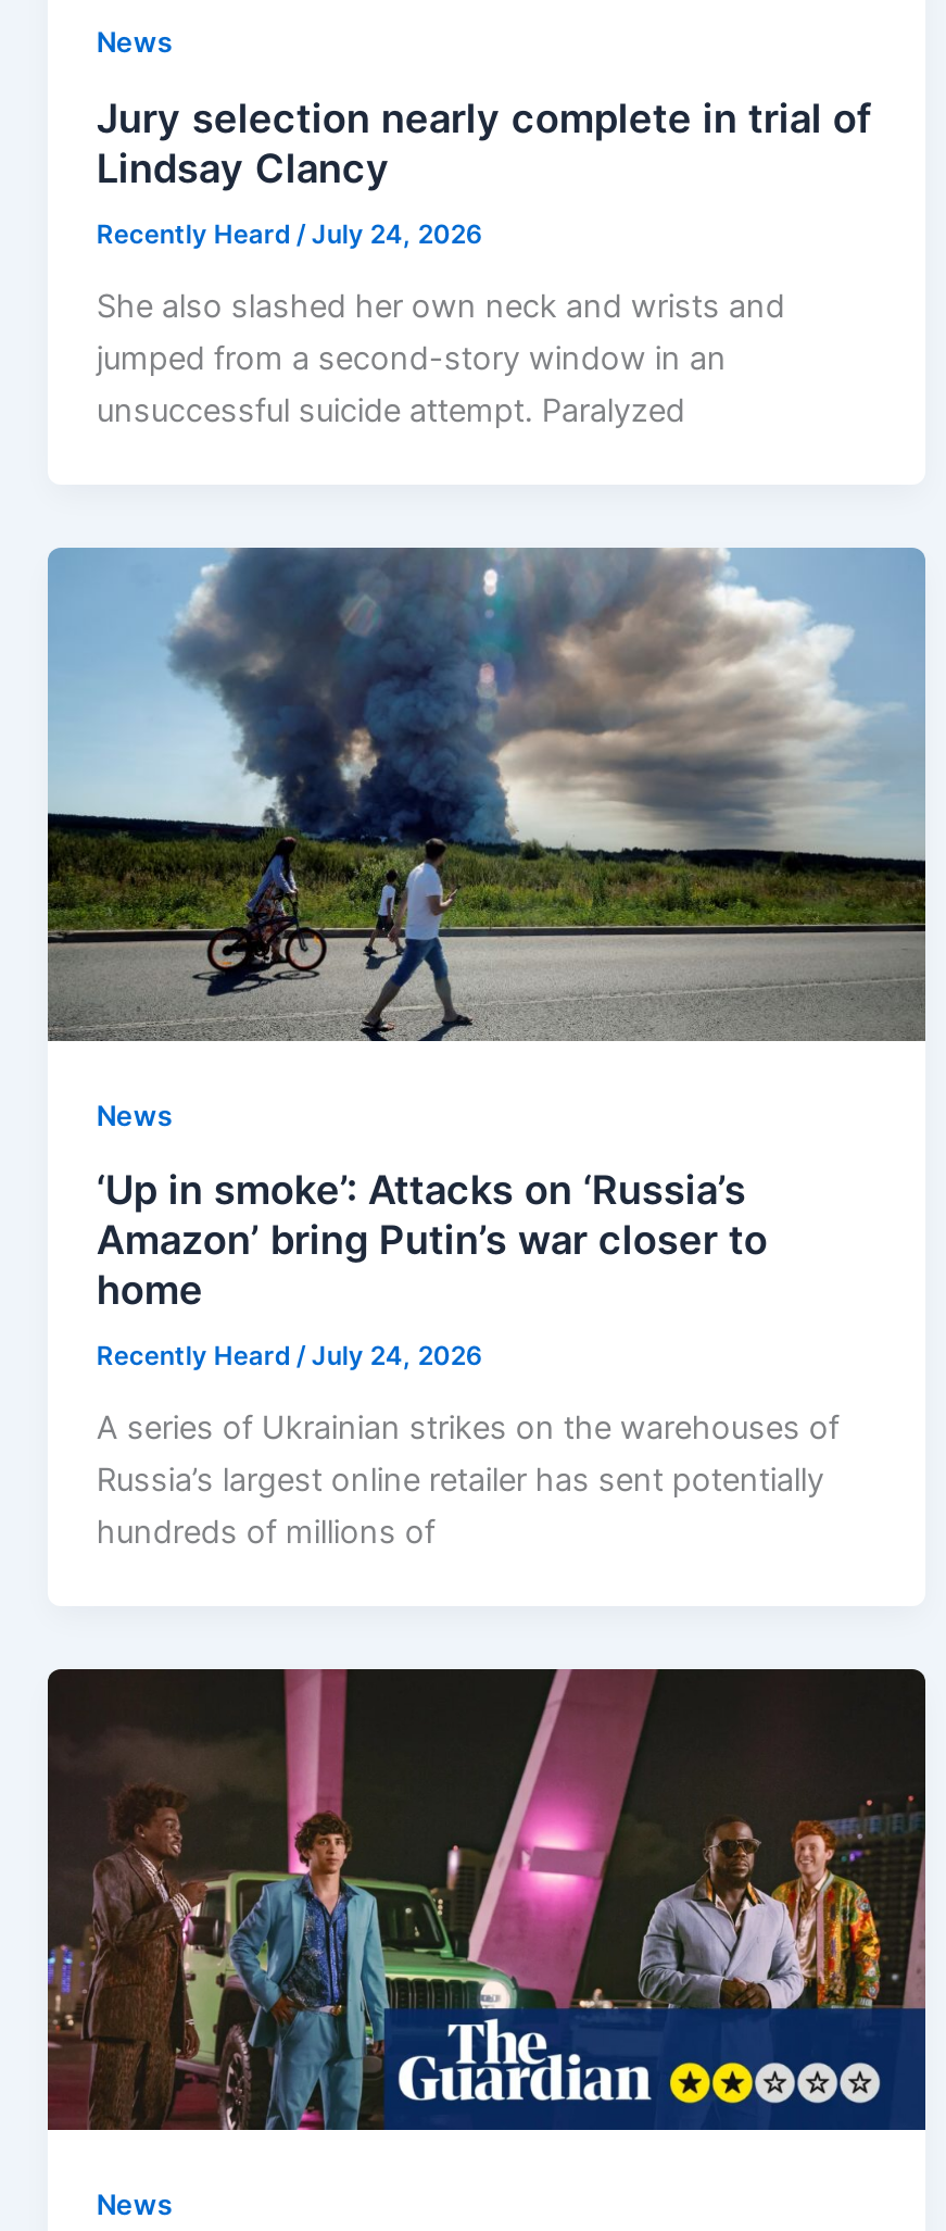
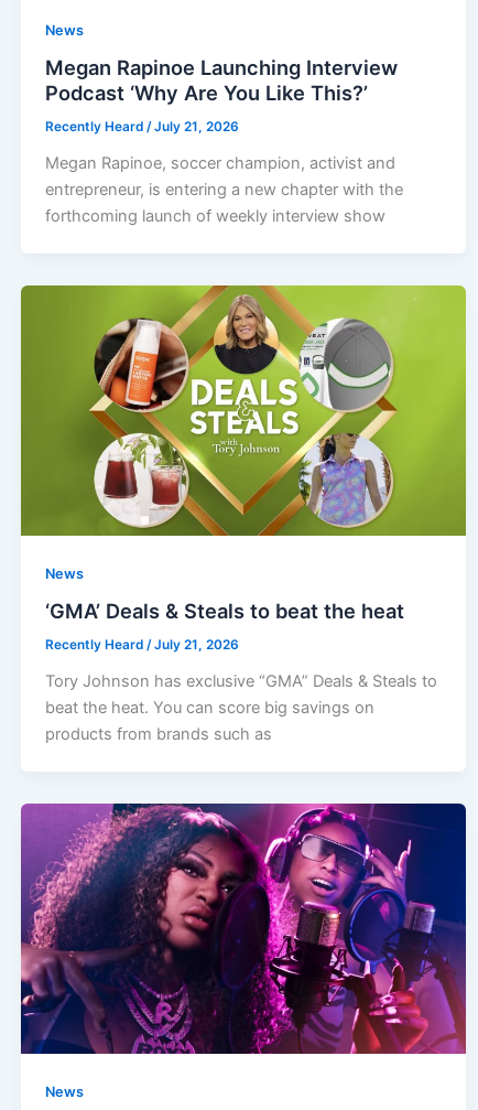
[96,94,872,192] Jury selection nearly complete in trial of | Lindsay Clancy -> [45,55,398,105] Megan Rapinoe Launching Interview | Podcast ‘Why Are You Like This?’
[96,220,483,250] Recently Heard / July 24, 2026 -> [45,119,239,135] Recently Heard / July 21, 2026
[96,287,785,431] She also slashed her own neck and wrists and | jumped from a second-story window in an | unsuccessful suicide attempt. Paralyzed -> [45,153,403,226] Megan Rapinoe, soccer champion, activist and | entrepreneur, is entering a new chapter with the | forthcoming launch of weekly interview show
[46,546,928,1043] [image] -> [20,284,467,537] [image]
[96,1166,767,1314] ‘Up in smoke’: Attacks on ‘Russia’s | Amazon’ bring Putin’s war closer to | home -> [45,599,405,623] ‘GMA’ Deals & Steals to beat the heat
[96,1342,483,1372] Recently Heard / July 24, 2026 -> [45,637,239,653] Recently Heard / July 21, 2026
[96,1409,839,1552] A series of Ukrainian strikes on the warehouses of | Russia’s largest online retailer has sent potentially | hundreds of millions of -> [45,672,438,744] Tory Johnson has exclusive “GMA” Deals & Steals to | beat the heat. You can score big savings on | products from brands such as
[46,1637,928,2132] [image] -> [20,802,467,1055] [image]

